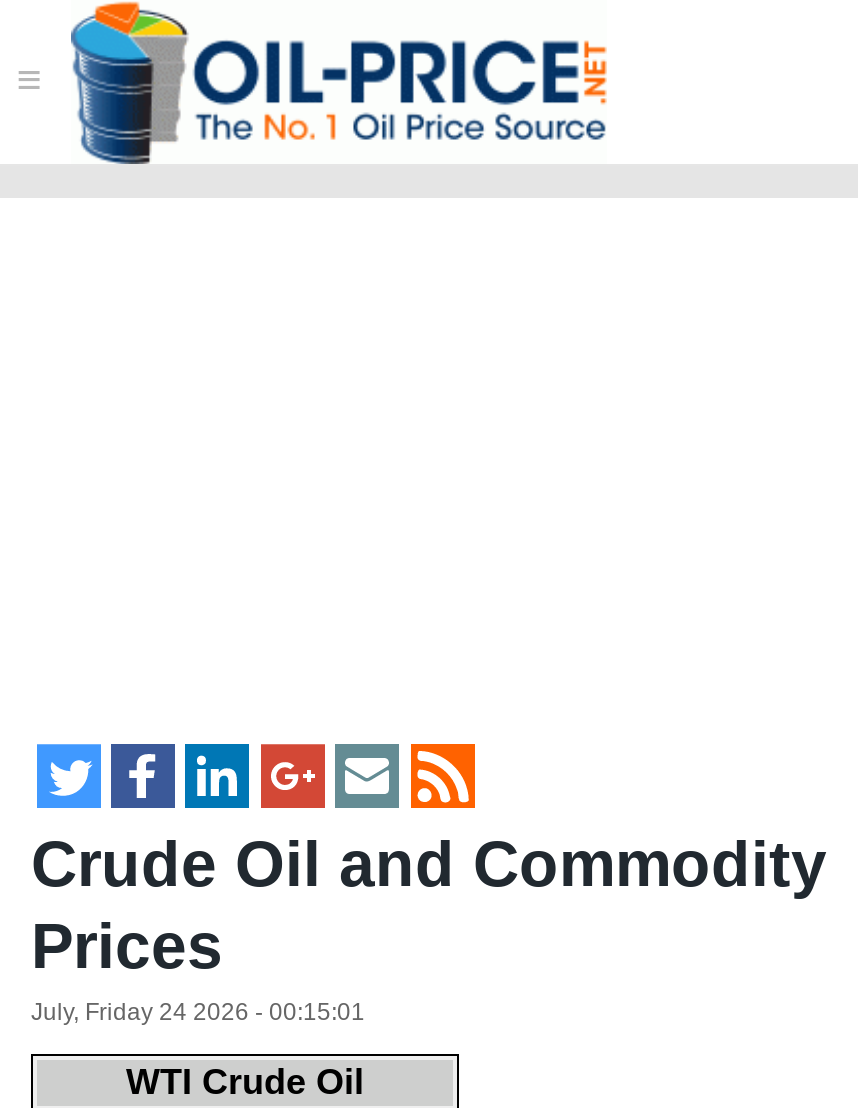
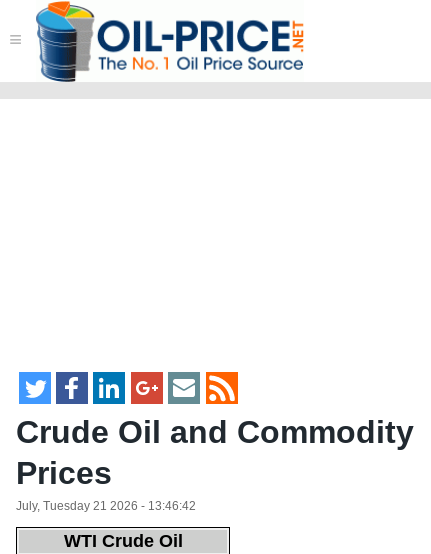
[31,998,365,1026] July, Friday 24 2026 - 00:15:01 -> [16,499,196,513] July, Tuesday 21 2026 - 13:46:42

